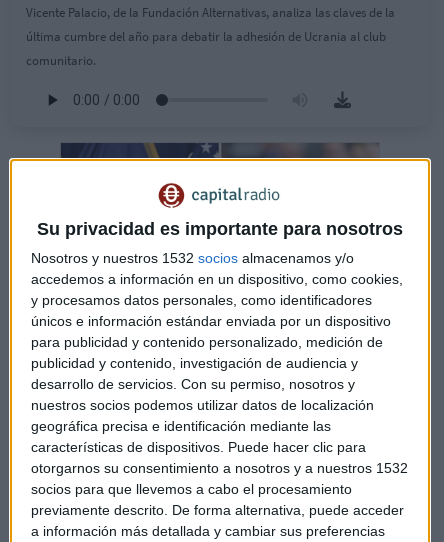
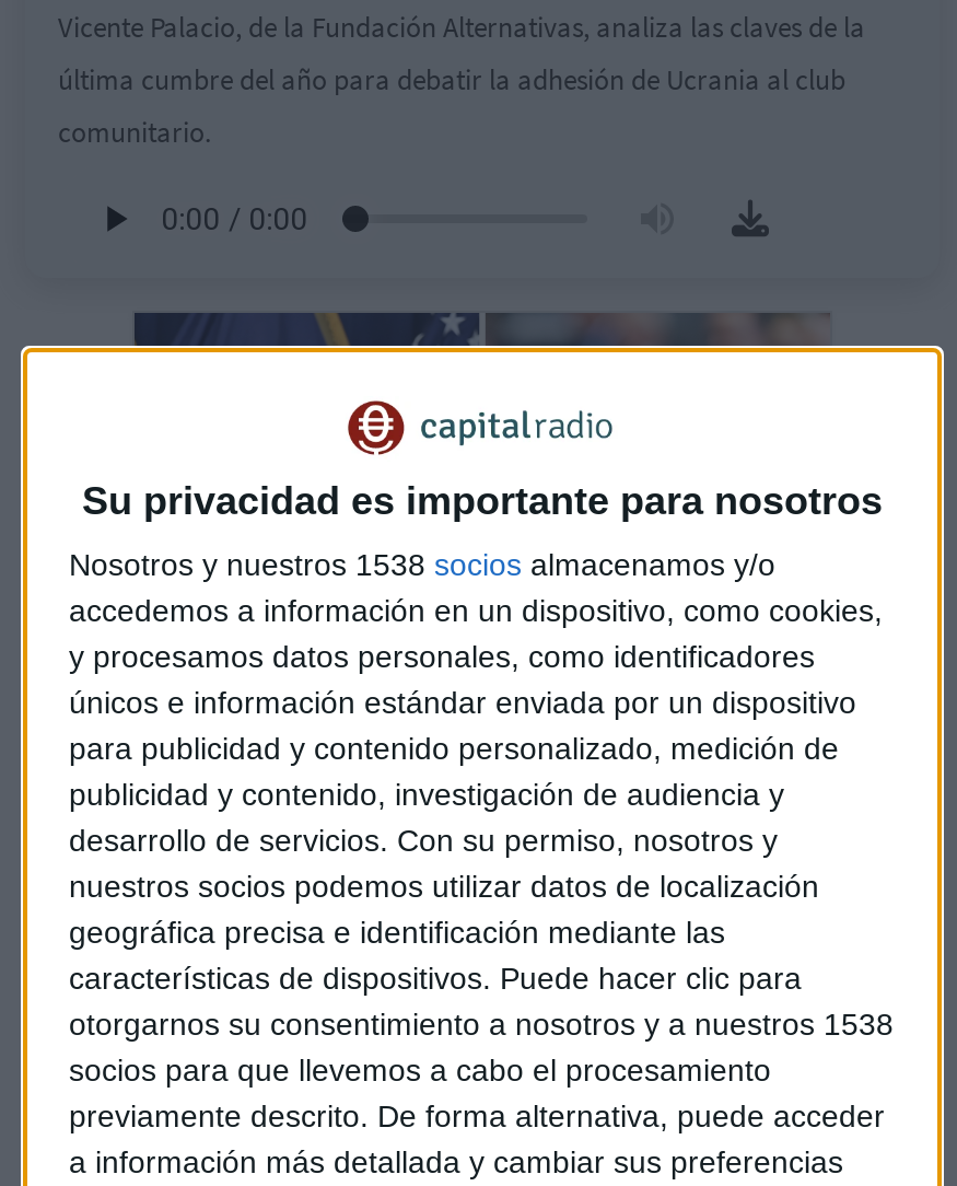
[31,250,354,266] Nosotros y nuestros 1532 socios almacenamos y/o -> [69,547,775,582] Nosotros y nuestros 1538 socios almacenamos y/o
[31,460,408,476] otorgarnos su consentimiento a nosotros y a nuestros 1532 -> [69,1007,894,1042] otorgarnos su consentimiento a nosotros y a nuestros 1538

